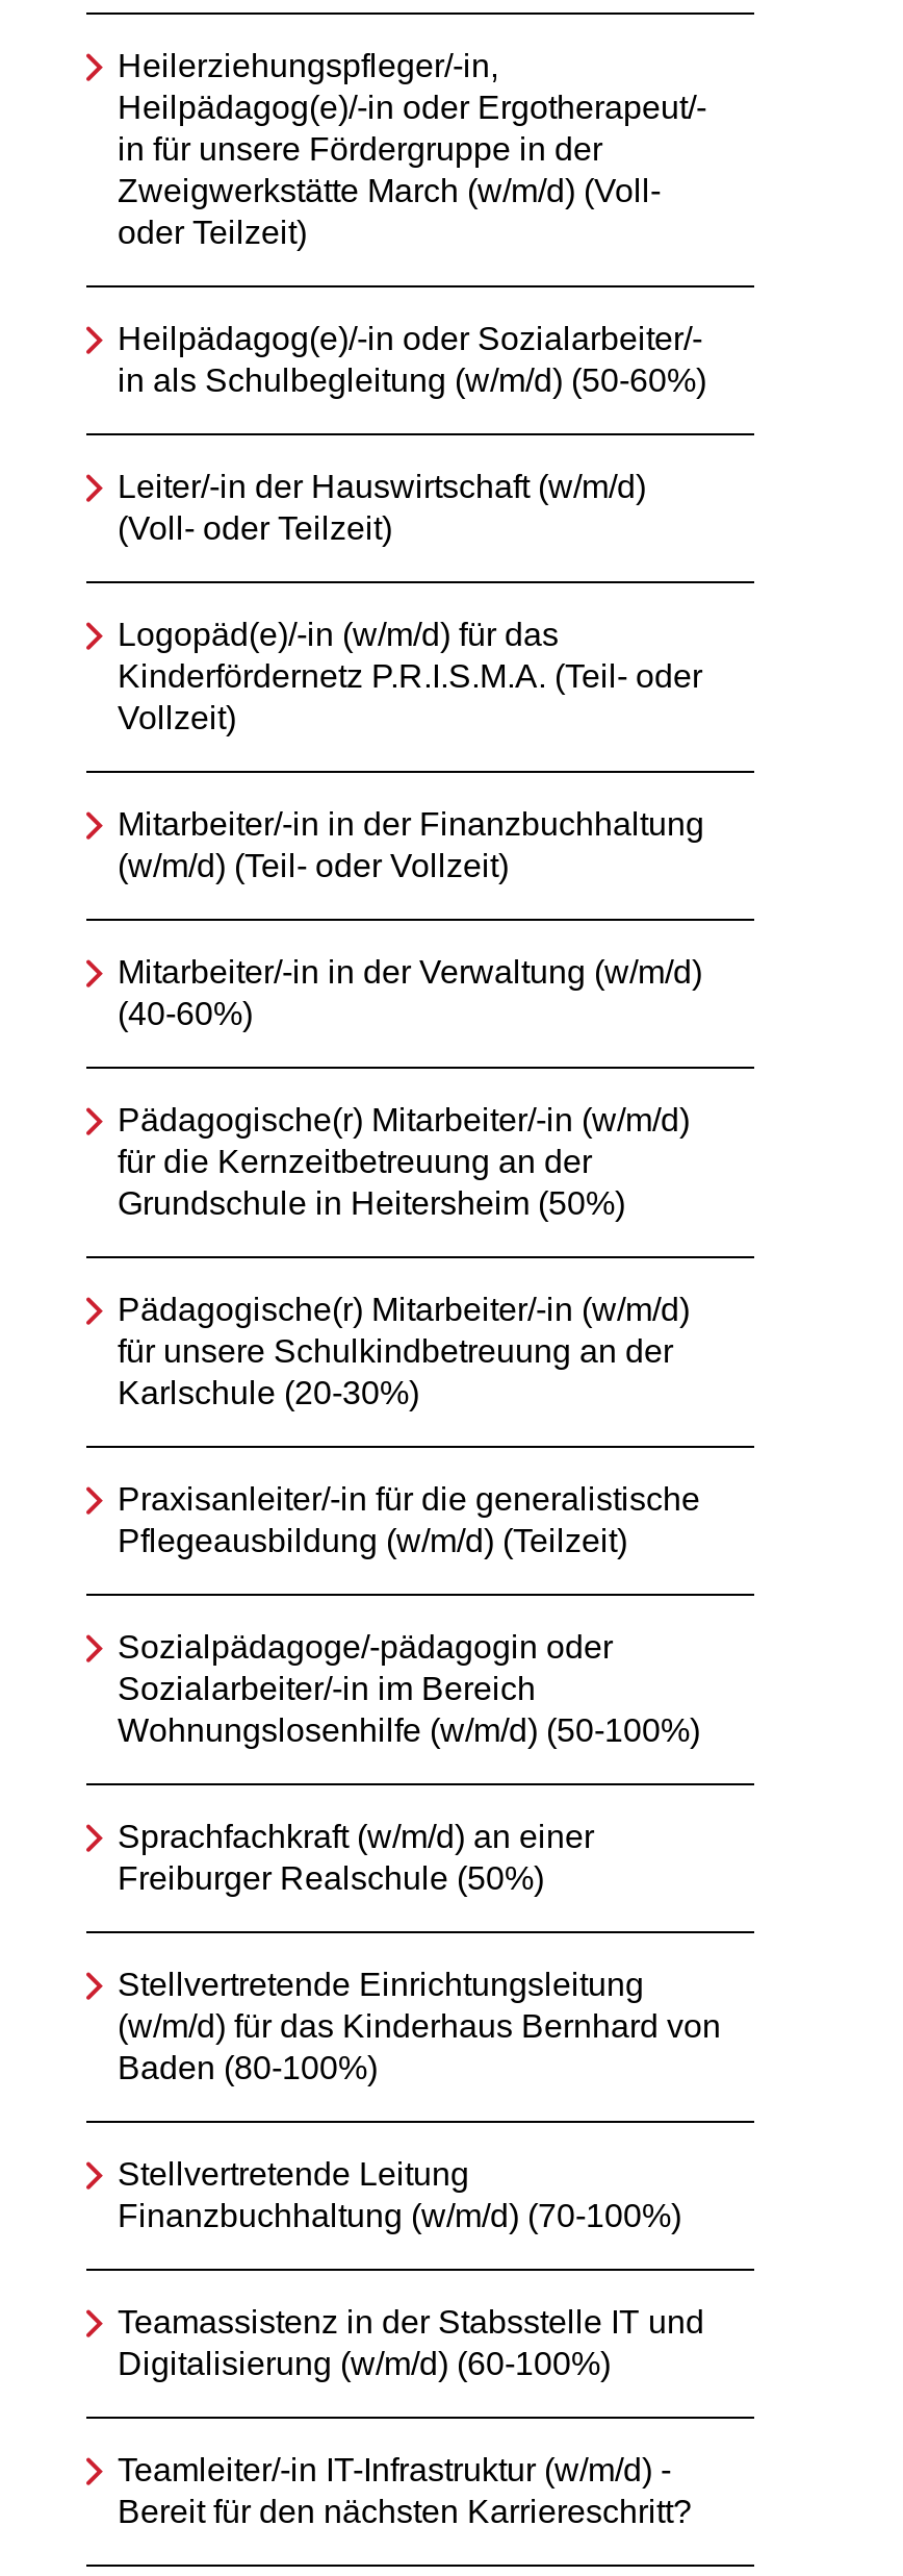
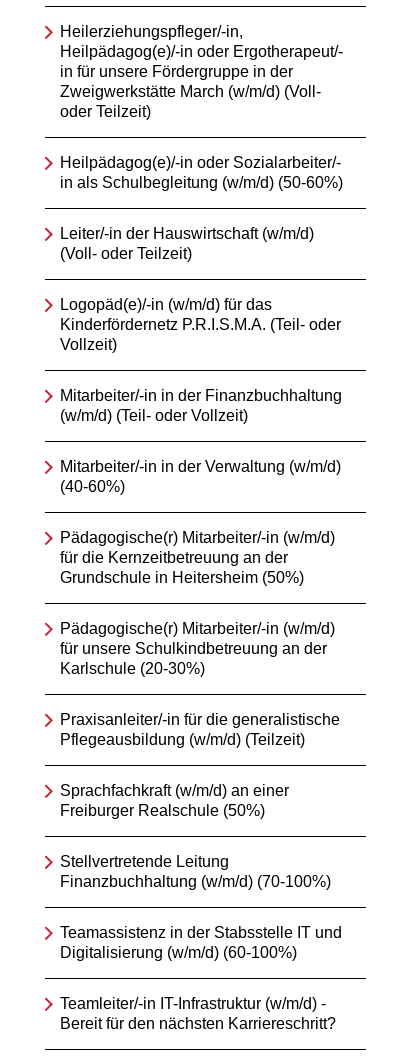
[118,1629,700,1747] Sozialpädagoge/-pädagogin oder | Sozialarbeiter/-in im Bereich | Wohnungslosenhilfe (w/m/d) (50-100%) -> none
[118,1966,721,2085] Stellvertretende Einrichtungsleitung | (w/m/d) für das Kinderhaus Bernhard von | Baden (80-100%) -> none

